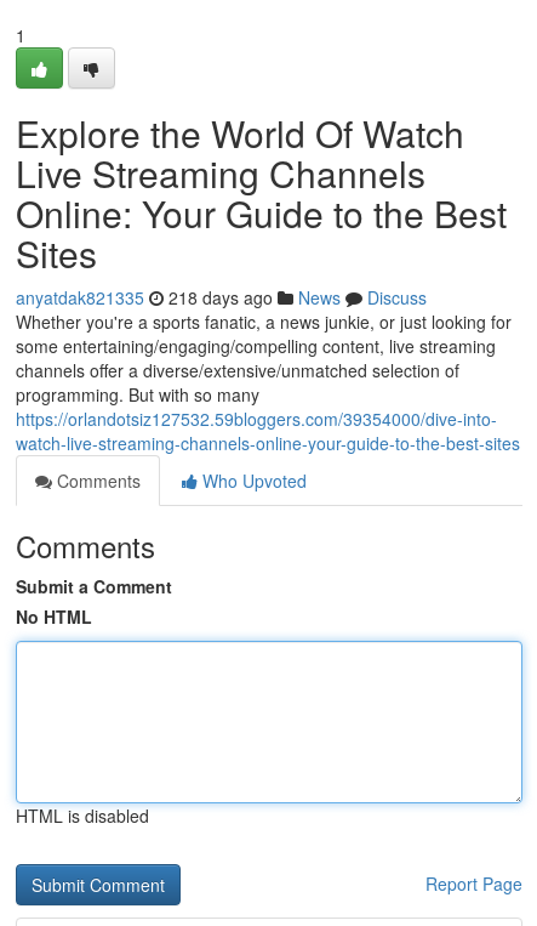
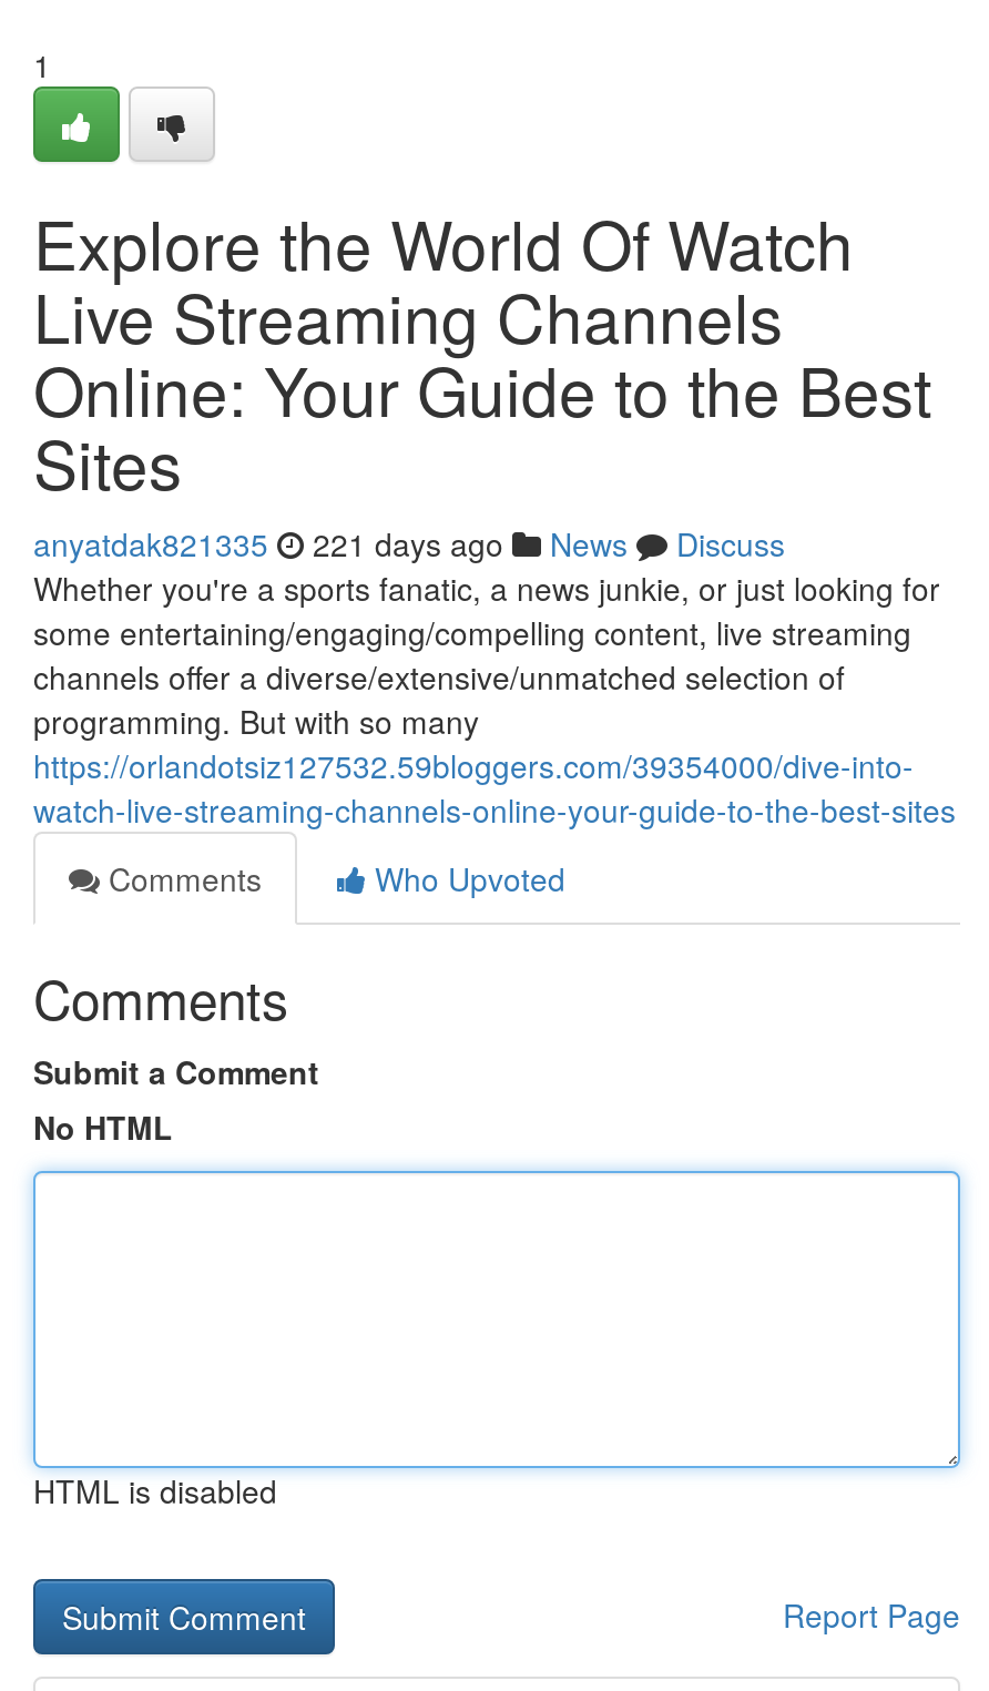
[16,285,427,309] anyatdak821335 218 days ago News Discuss -> [33,521,785,566] anyatdak821335 221 days ago News Discuss

